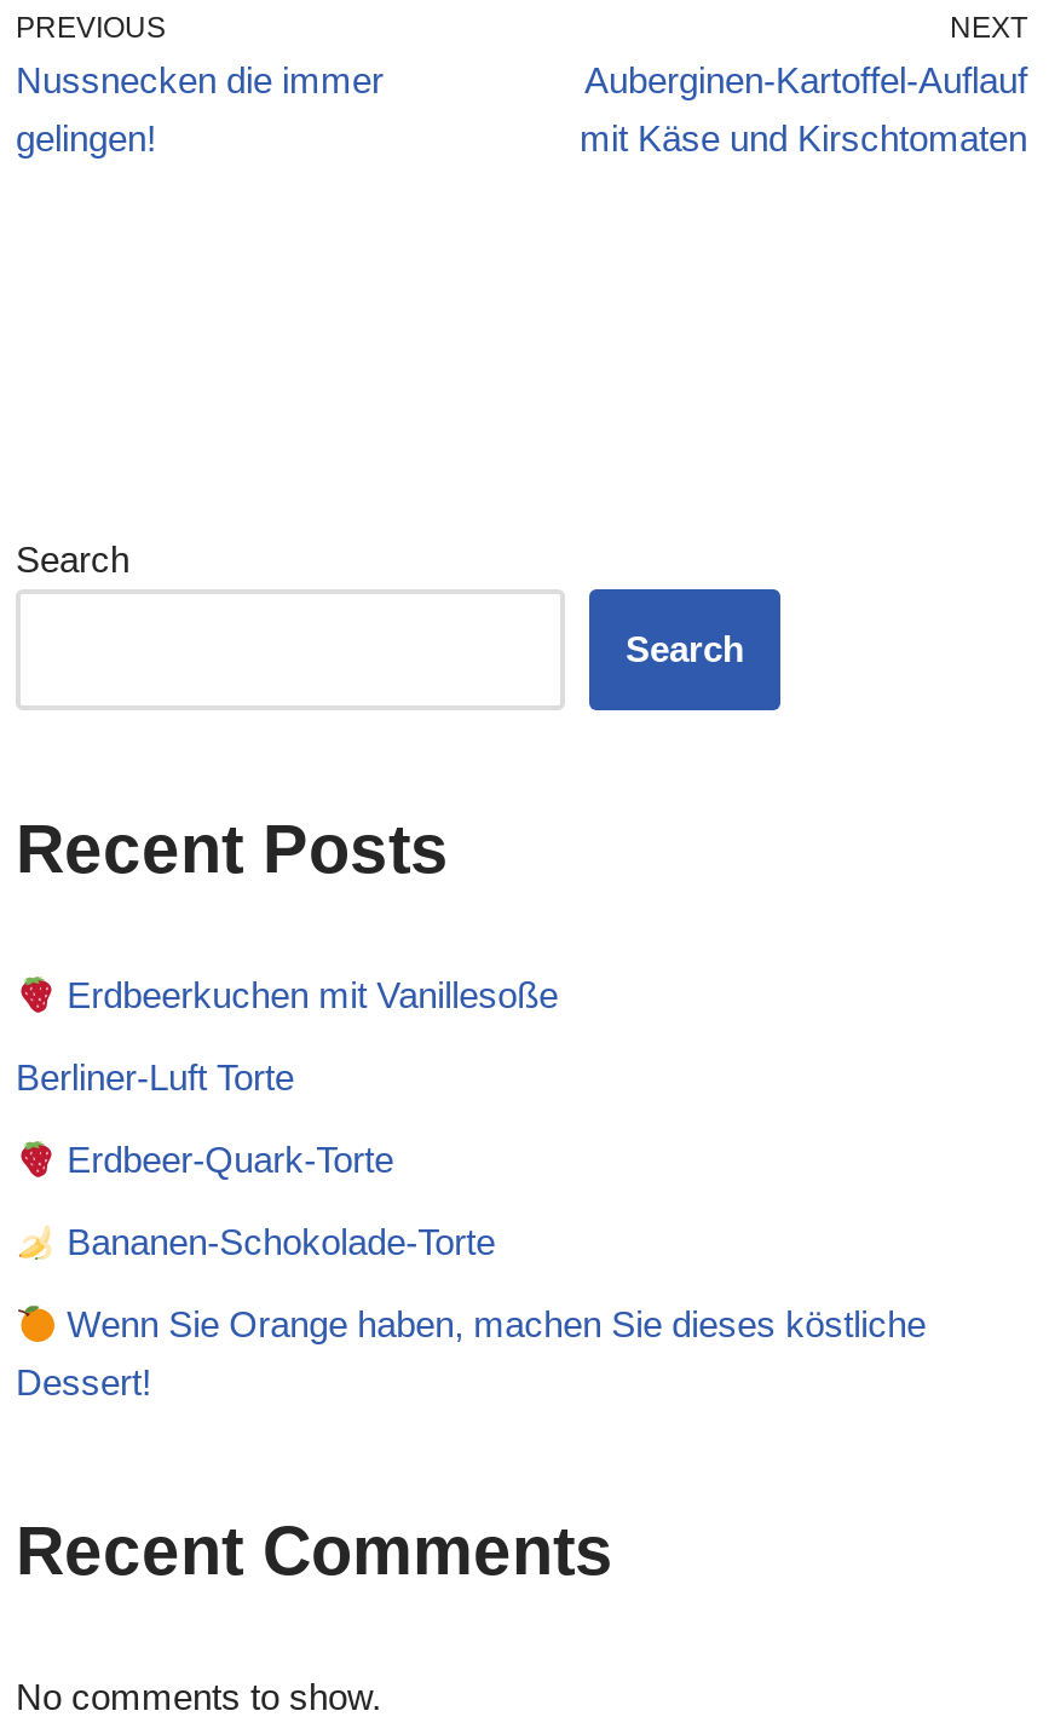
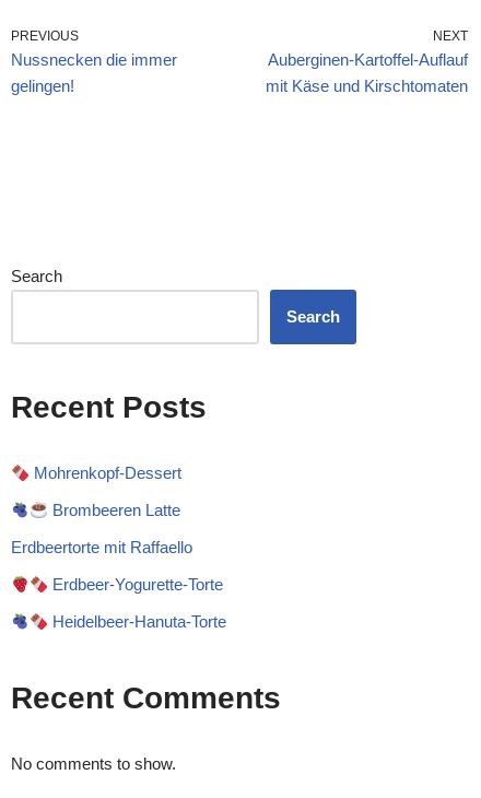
[57,974,558,1015] Erdbeerkuchen mit Vanillesoße -> [30,463,182,482] Mohrenkopf-Dessert
[16,1056,294,1098] Berliner-Luft Torte -> [48,501,181,519] Brombeeren Latte
[57,1139,393,1180] Erdbeer-Quark-Torte -> [11,538,192,556] Erdbeertorte mit Raffaello
[57,1221,495,1262] Bananen-Schokolade-Torte -> [48,575,223,594] Erdbeer-Yogurette-Torte
[16,1303,926,1402] Wenn Sie Orange haben, machen Sie dieses köstliche | Dessert! -> [48,612,227,631] Heidelbeer-Hanuta-Torte

